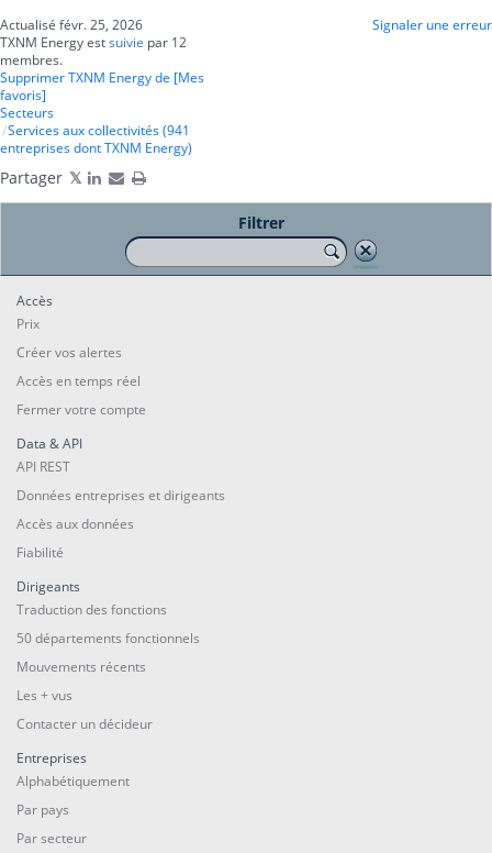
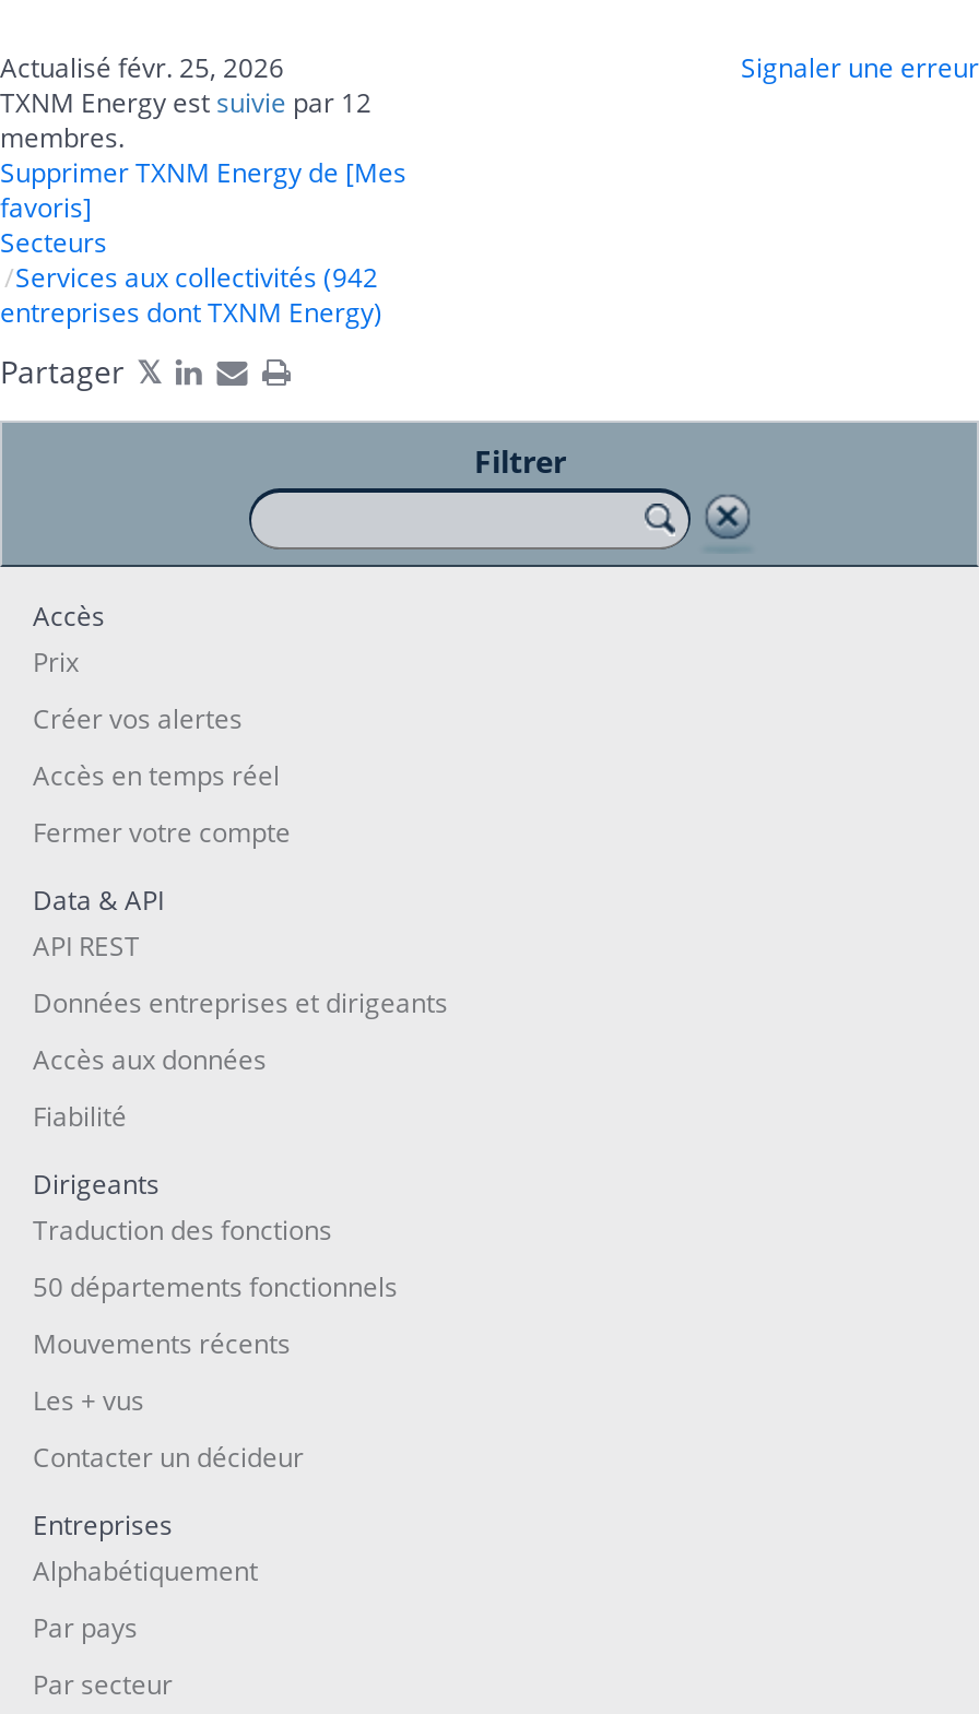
[8,121,190,138] Services aux collectivités (941 -> [15,258,378,293] Services aux collectivités (942

